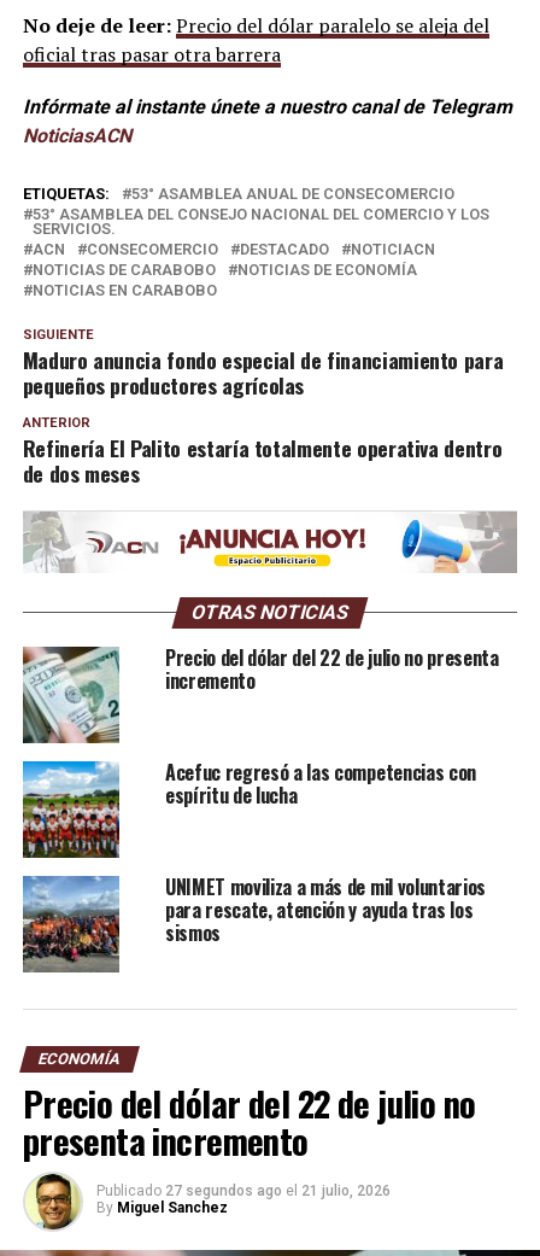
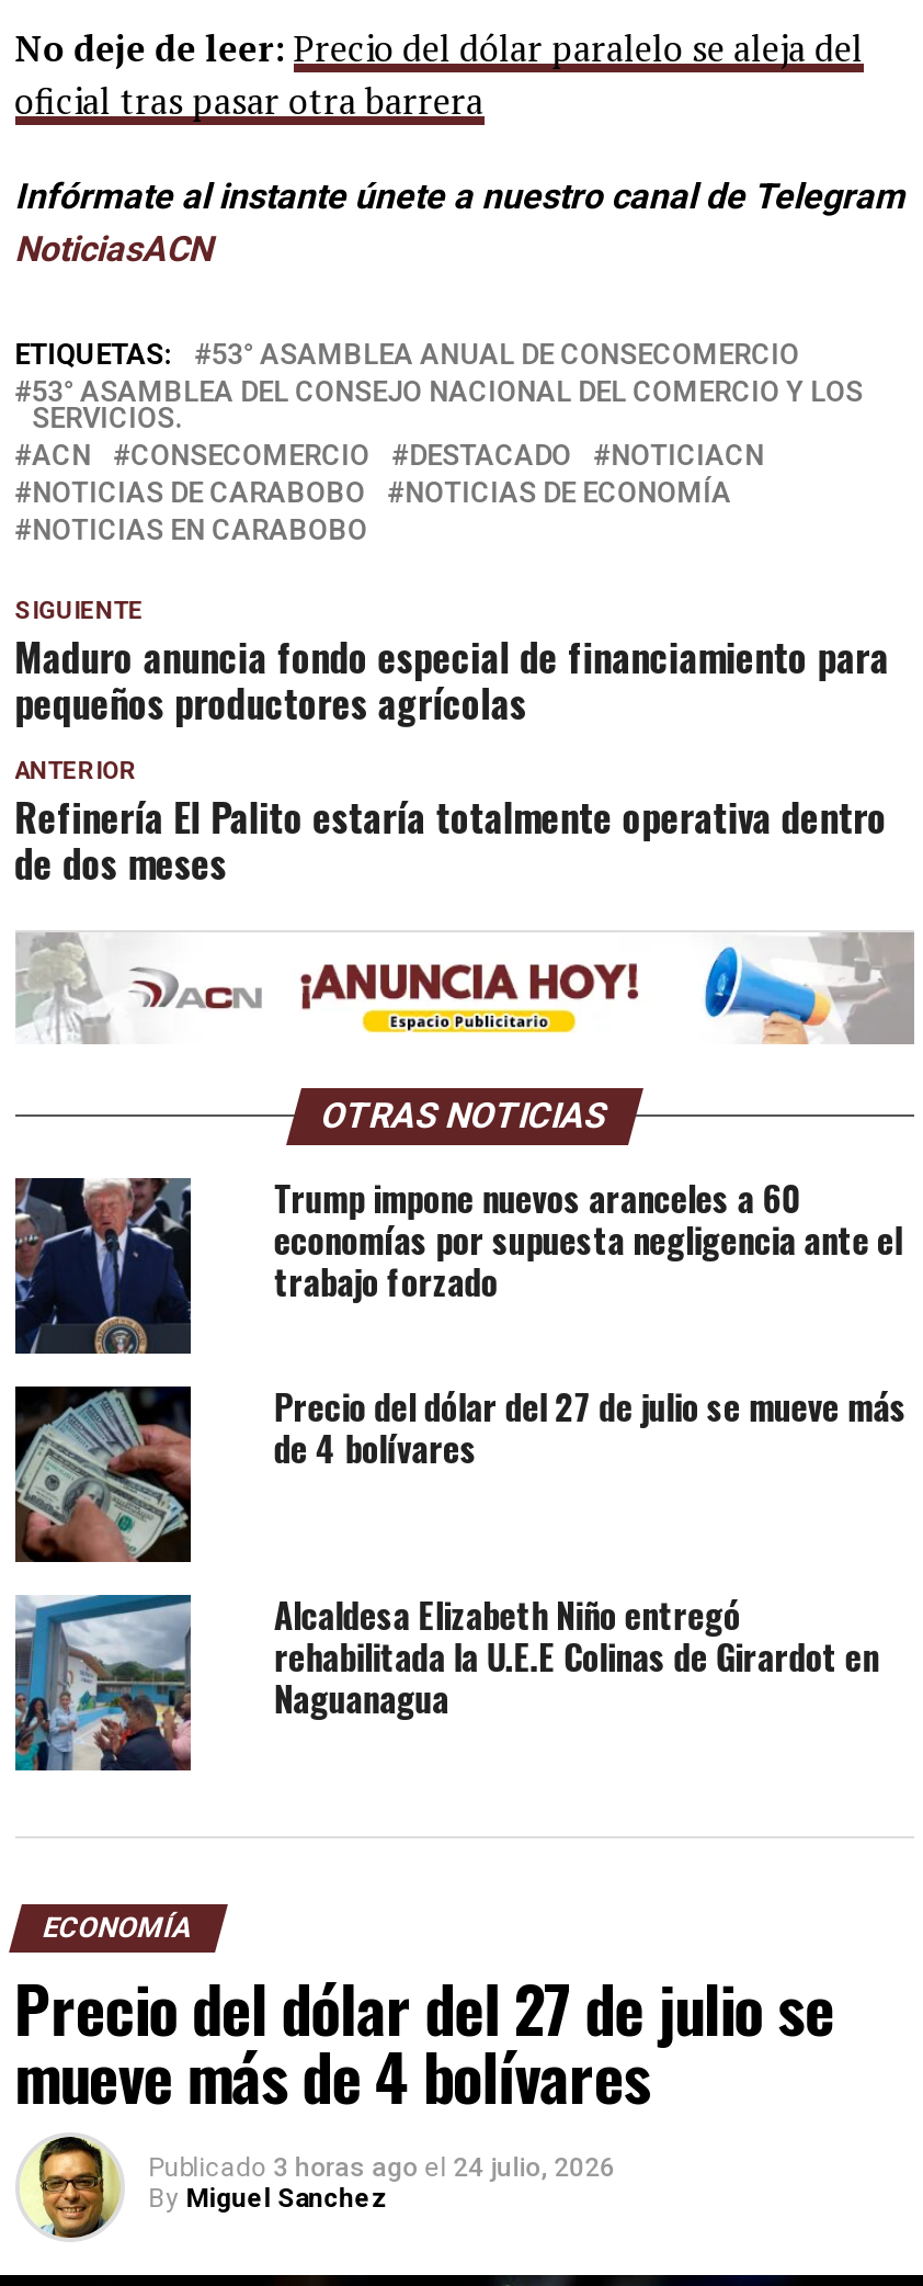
[22,643,499,744] [image] | Precio del dólar del 22 de julio no presenta | incremento -> [13,1172,902,1356] [image] | Trump impone nuevos aranceles a 60 | economías por supuesta negligencia ante el | trabajo forzado
[22,758,476,859] [image] | Acefuc regresó a las competencias con | espíritu de lucha -> [13,1380,907,1564] [image] | Precio del dólar del 27 de julio se mueve más | de 4 bolívares
[22,872,486,974] [image] | UNIMET moviliza a más de mil voluntarios | para rescate, atención y ayuda tras los | sismos -> [13,1588,879,1773] [image] | Alcaldesa Elizabeth Niño entregó | rehabilitada la U.E.E Colinas de Girardot en | Naguanagua
[23,1077,476,1199] Precio del dólar del 22 de julio no | presenta incremento | Publicado 27 segundos ago el 21 julio, 2026 -> [15,1961,834,2183] Precio del dólar del 27 de julio se | mueve más de 4 bolívares | Publicado 3 horas ago el 24 julio, 2026

